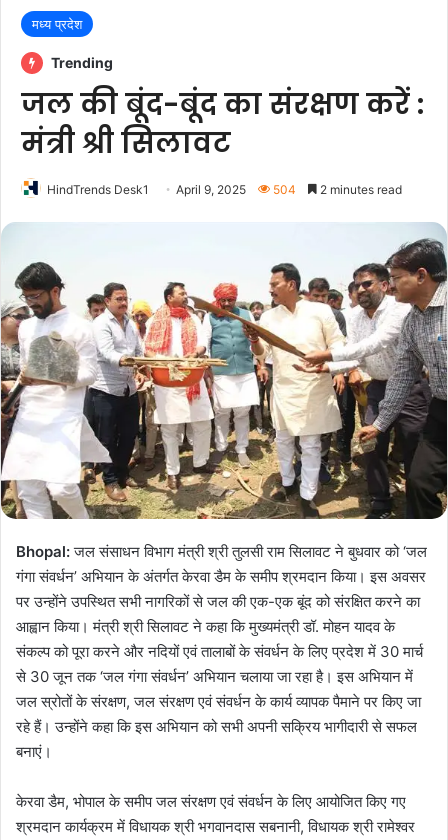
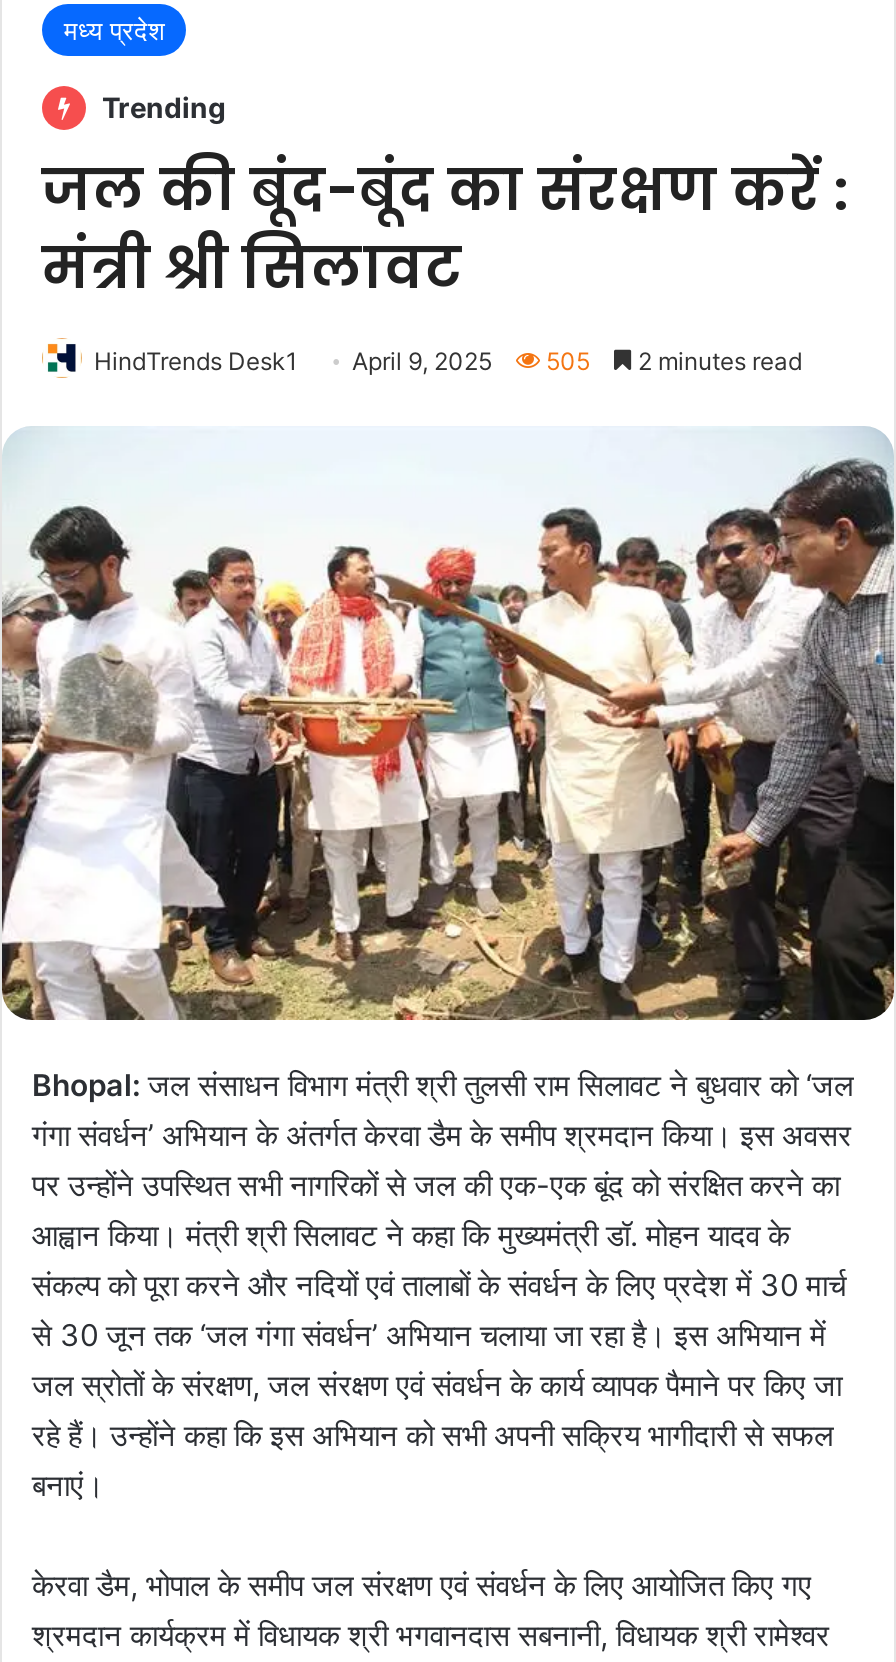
[47,182,402,197] HindTrends Desk1 April 9, 2025 504 2 minutes read -> [94,346,802,376] HindTrends Desk1 April 9, 2025 505 2 minutes read

